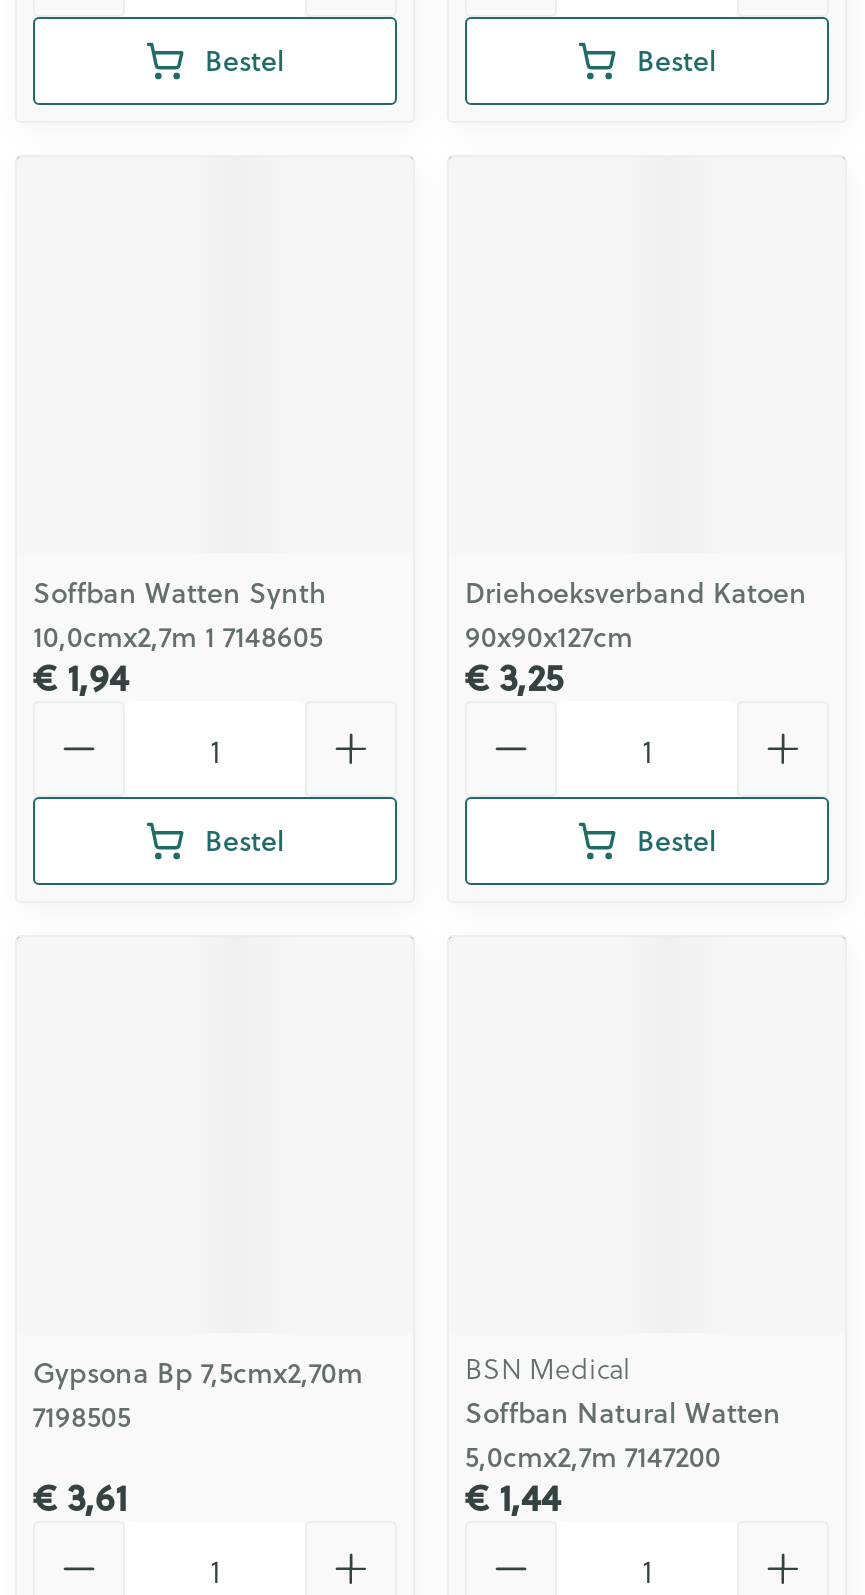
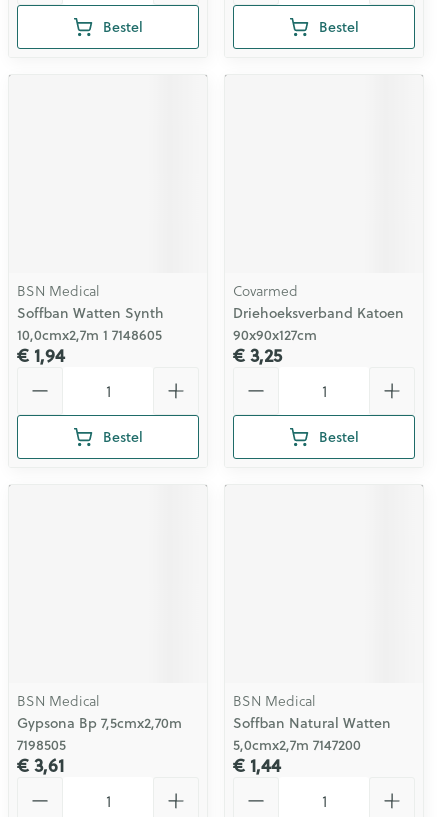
none -> [17,281,100,301] BSN Medical
none -> [233,281,298,301] Covarmed
moved [33,1353,363,1437] -> [17,713,182,755]: Gypsona Bp 7,5cmx2,70m | 7198505
none -> [17,691,100,711] BSN Medical

